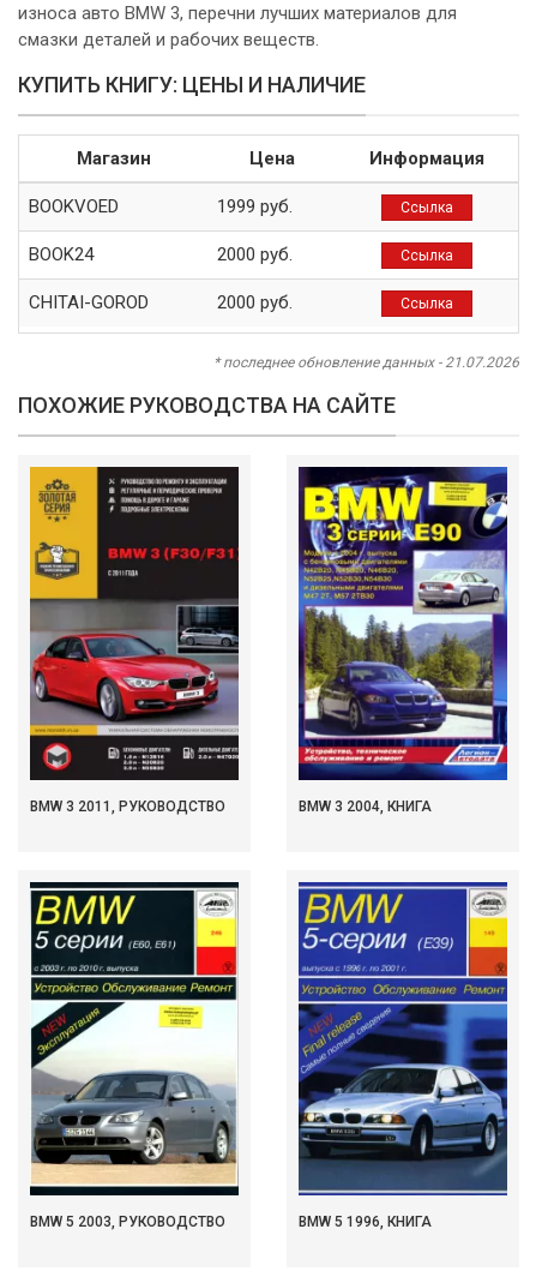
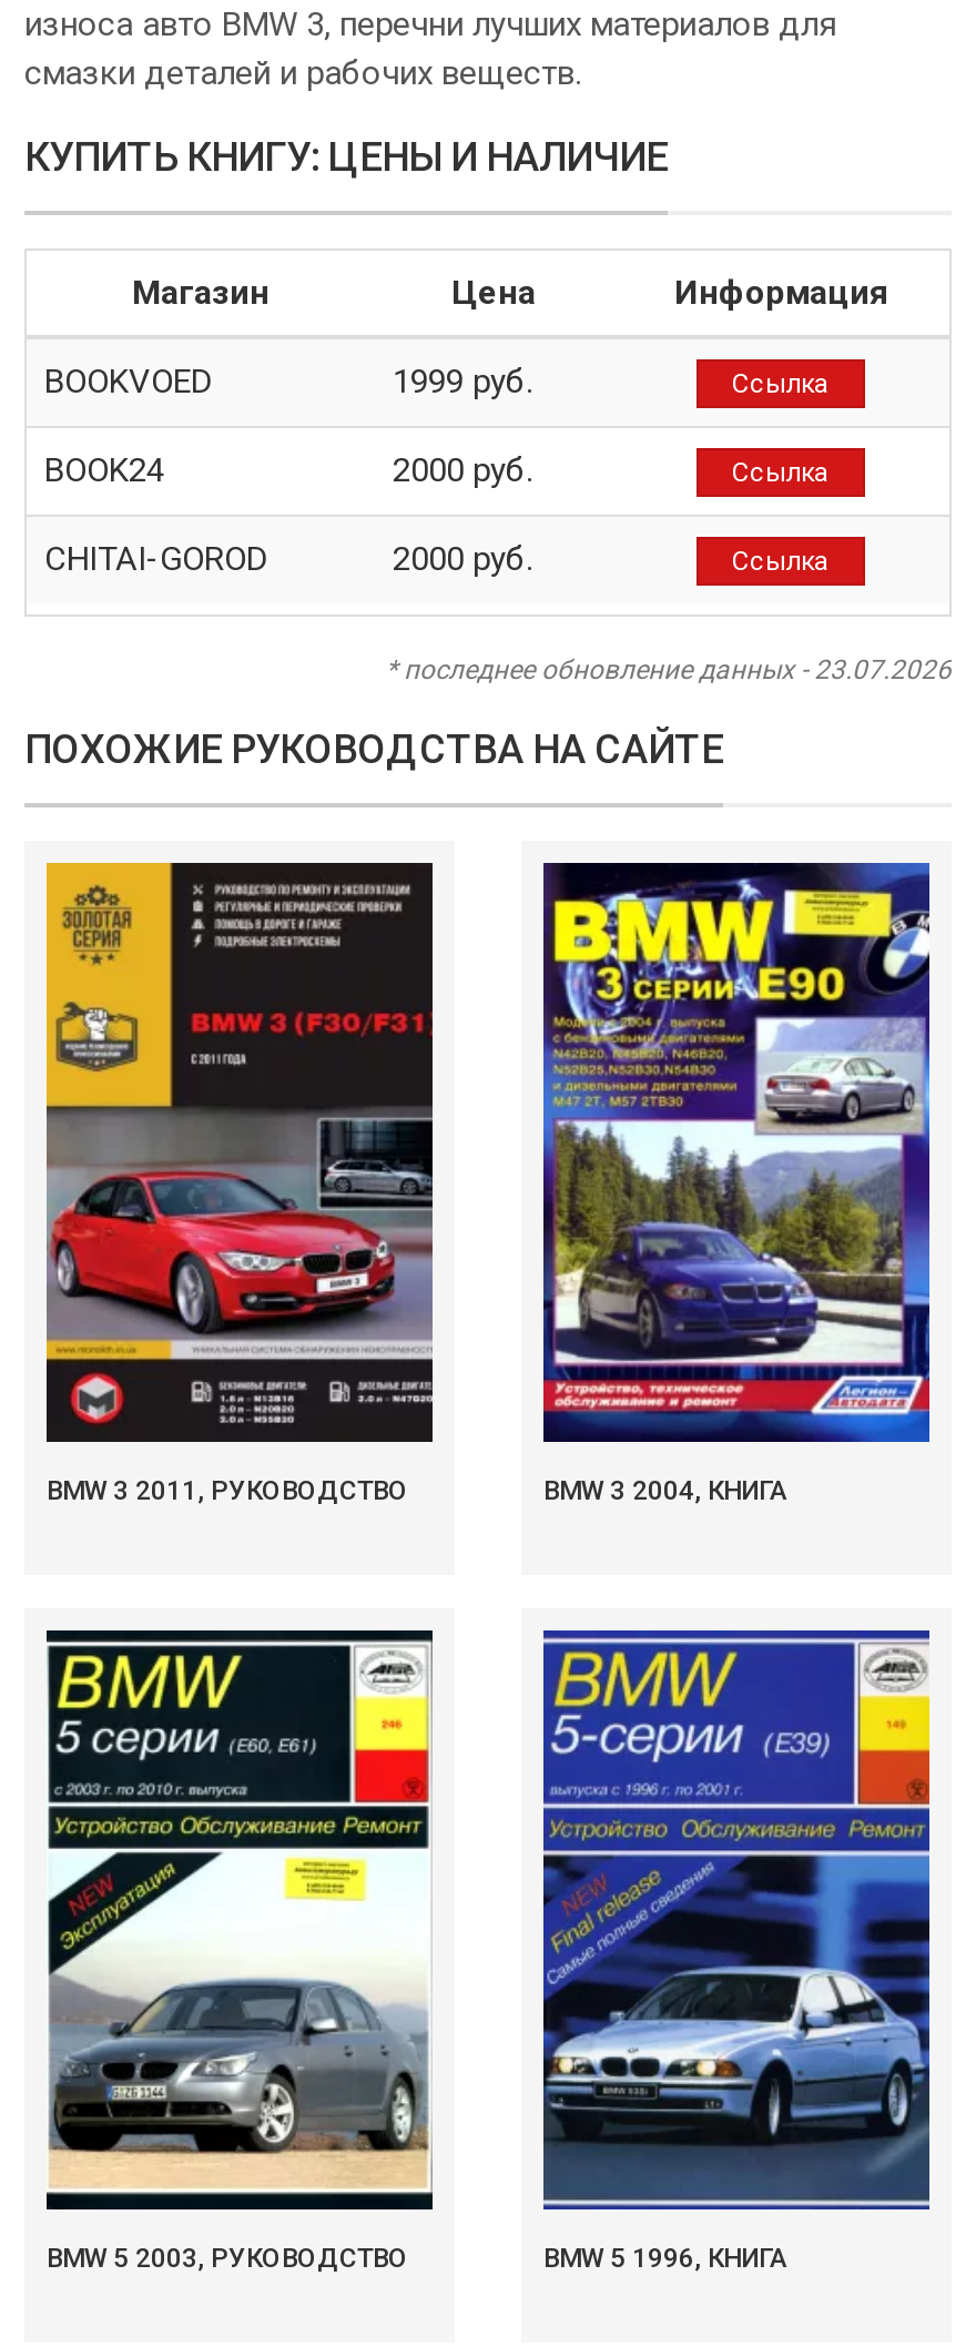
[213,355,519,371] * последнее обновление данных - 21.07.2026 -> [386,655,952,686] * последнее обновление данных - 23.07.2026

